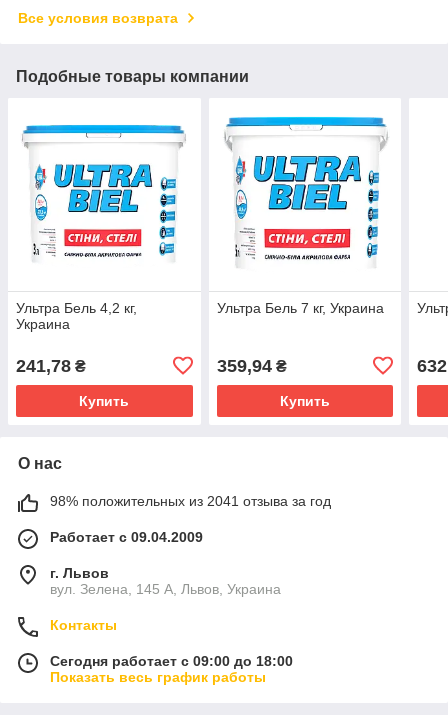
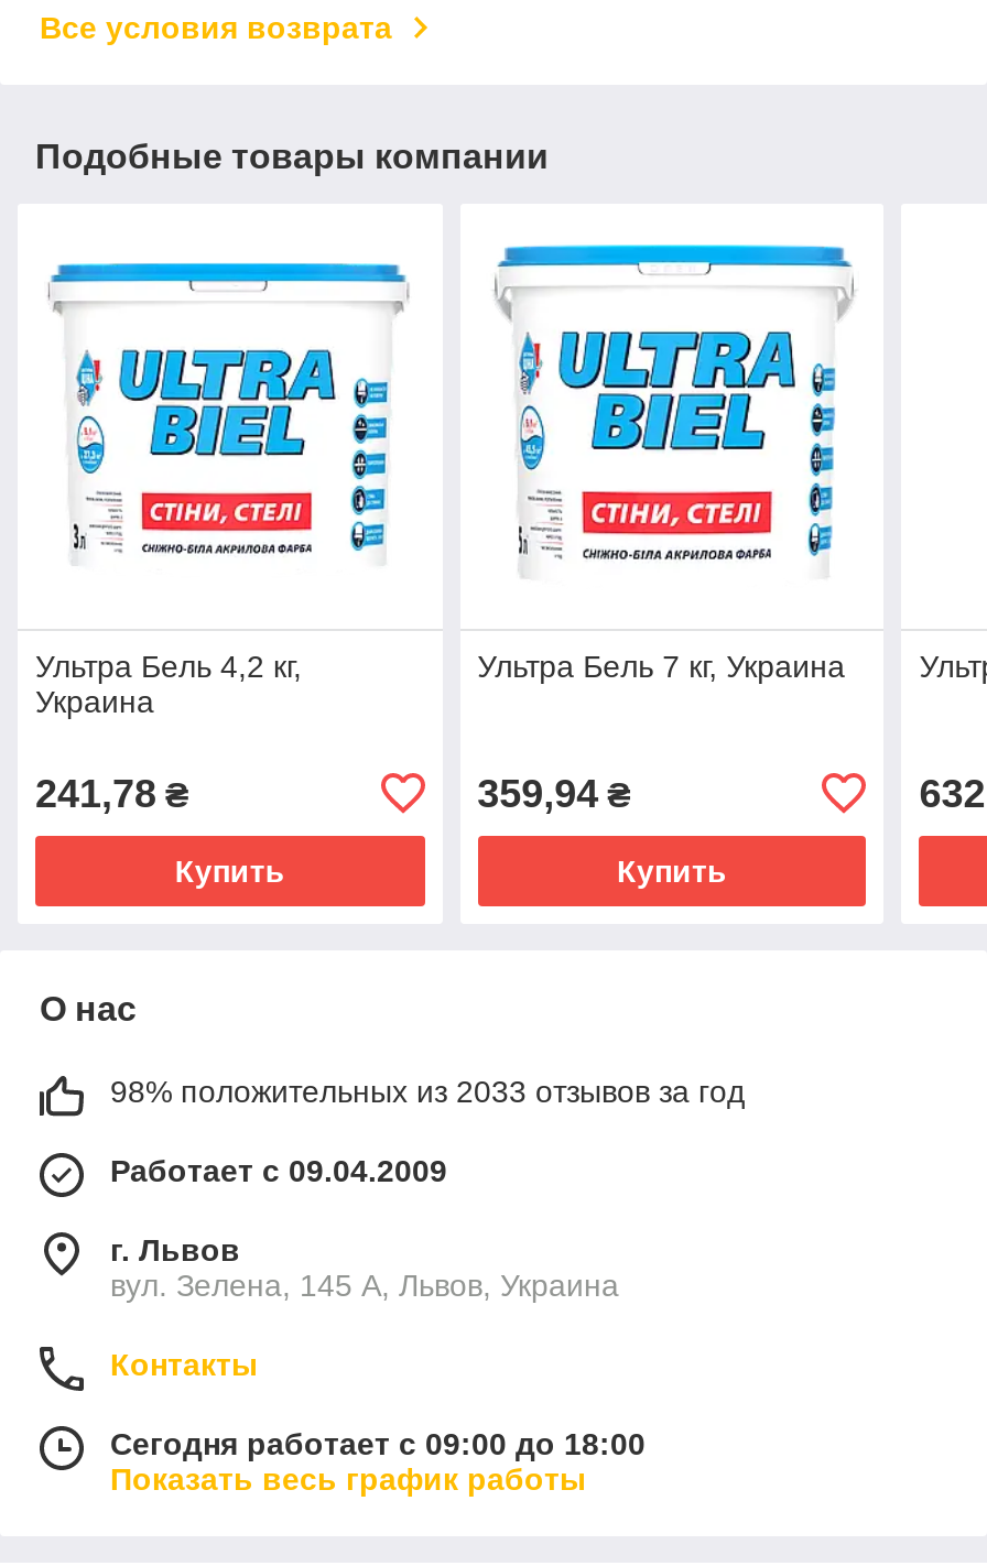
[50,493,331,509] 98% положительных из 2041 отзыва за год -> [110,1073,745,1109] 98% положительных из 2033 отзывов за год

